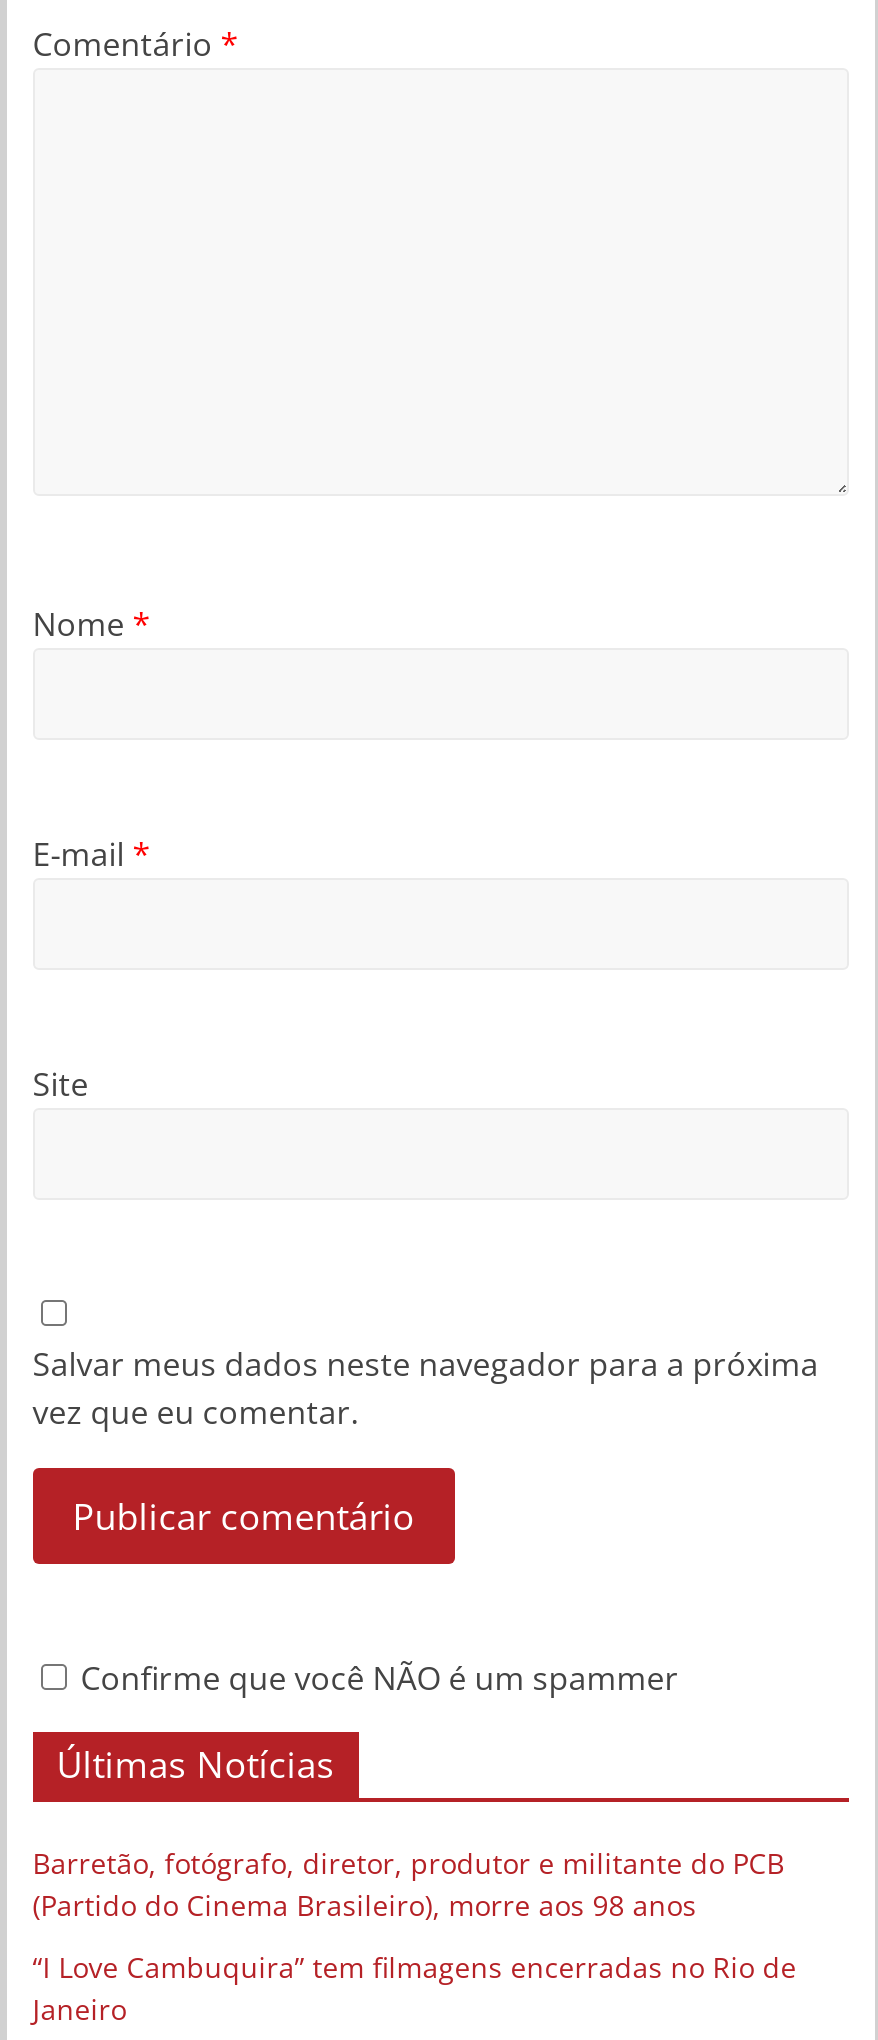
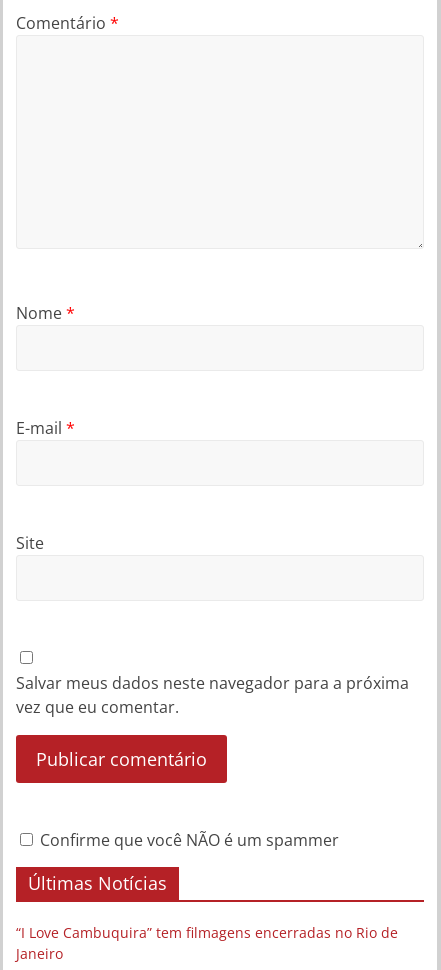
[33,1843,785,1923] Barretão, fotógrafo, diretor, produtor e militante do PCB | (Partido do Cinema Brasileiro), morre aos 98 anos -> none

